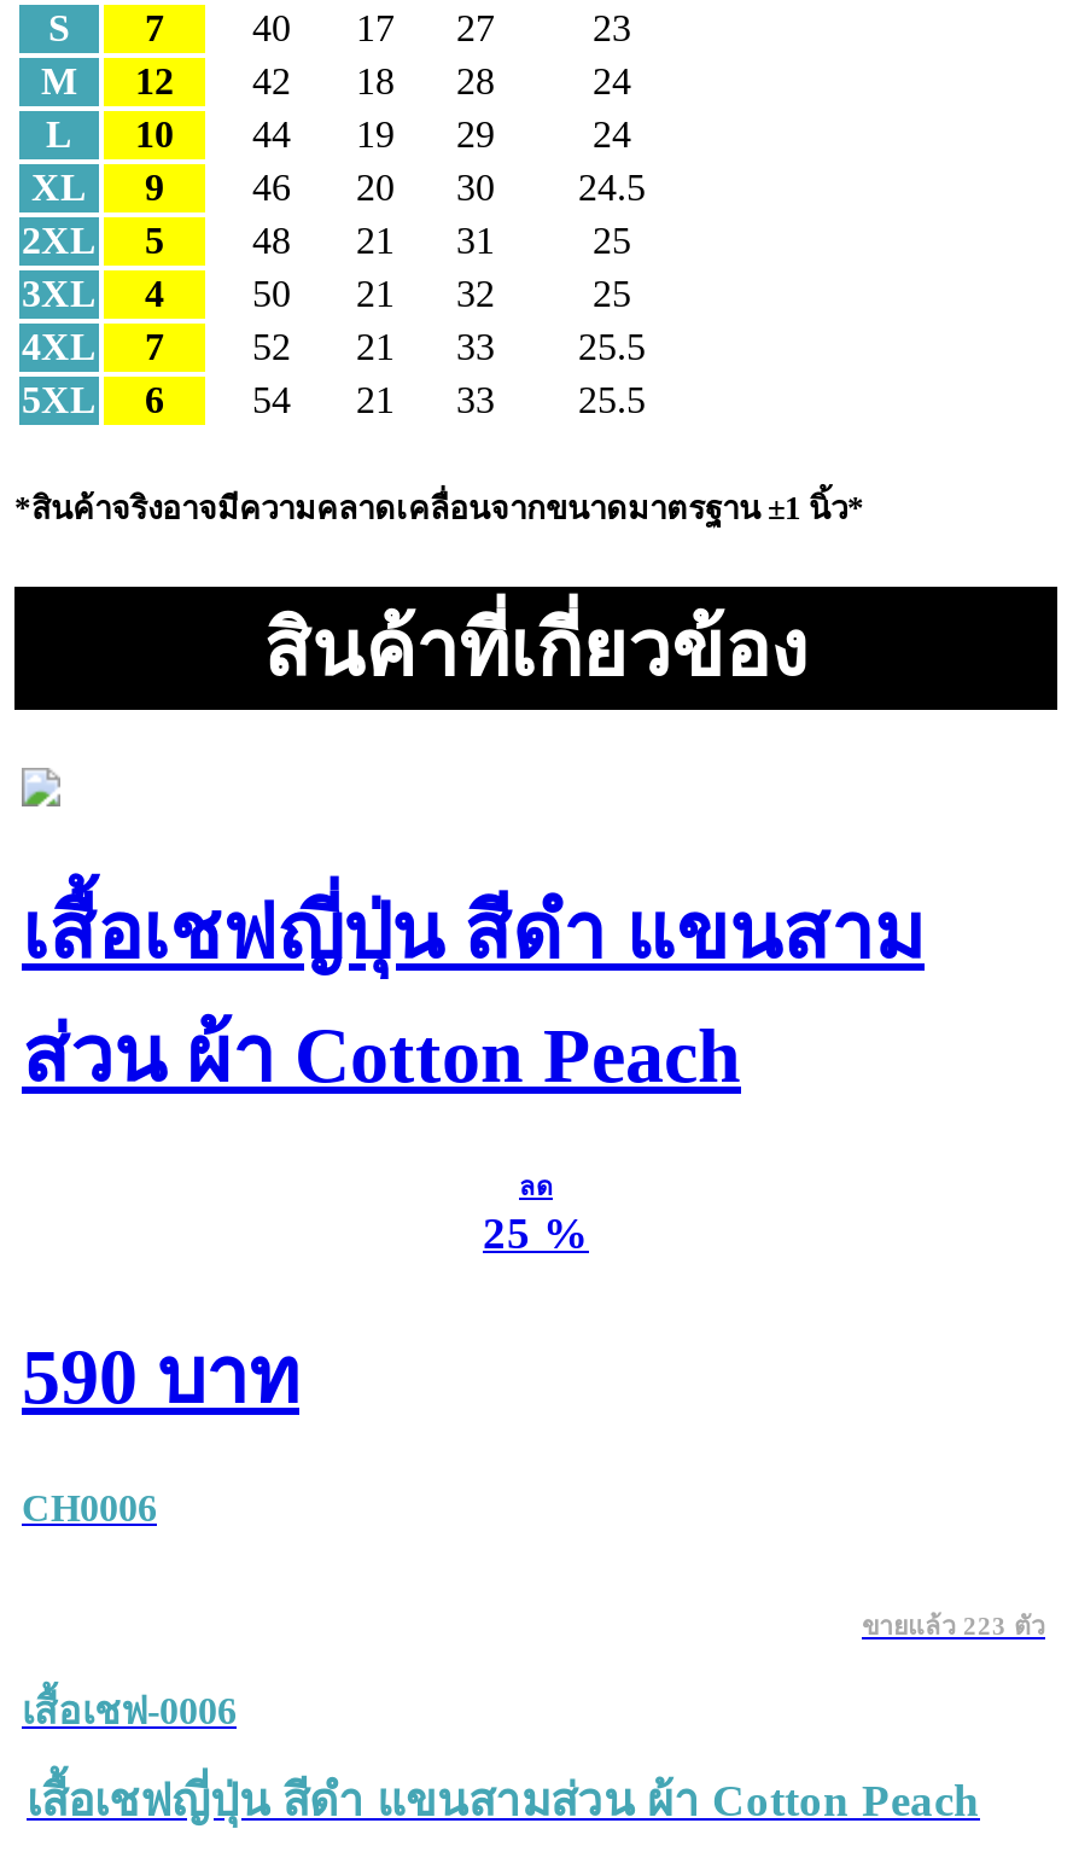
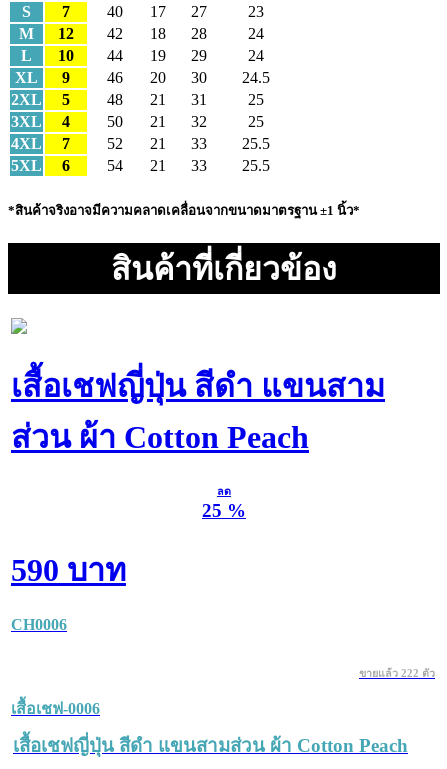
[862,1611,1045,1640] ขายแล้ว 223 ตัว -> [359,667,435,679] ขายแล้ว 222 ตัว

